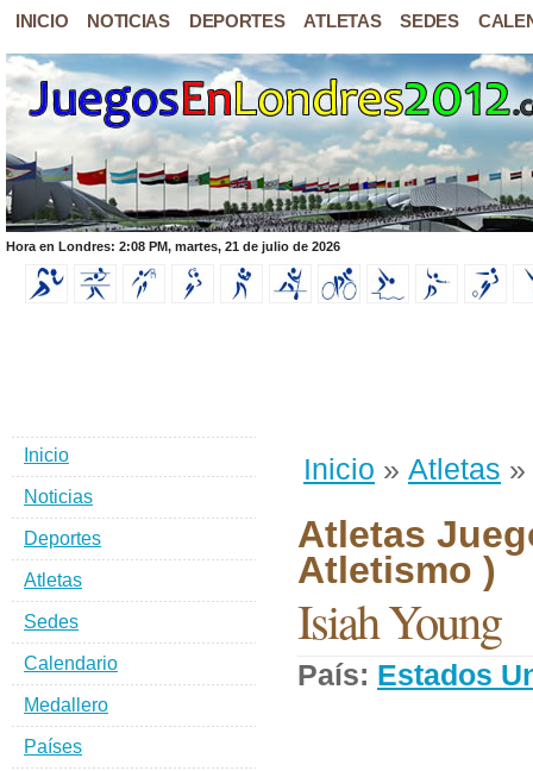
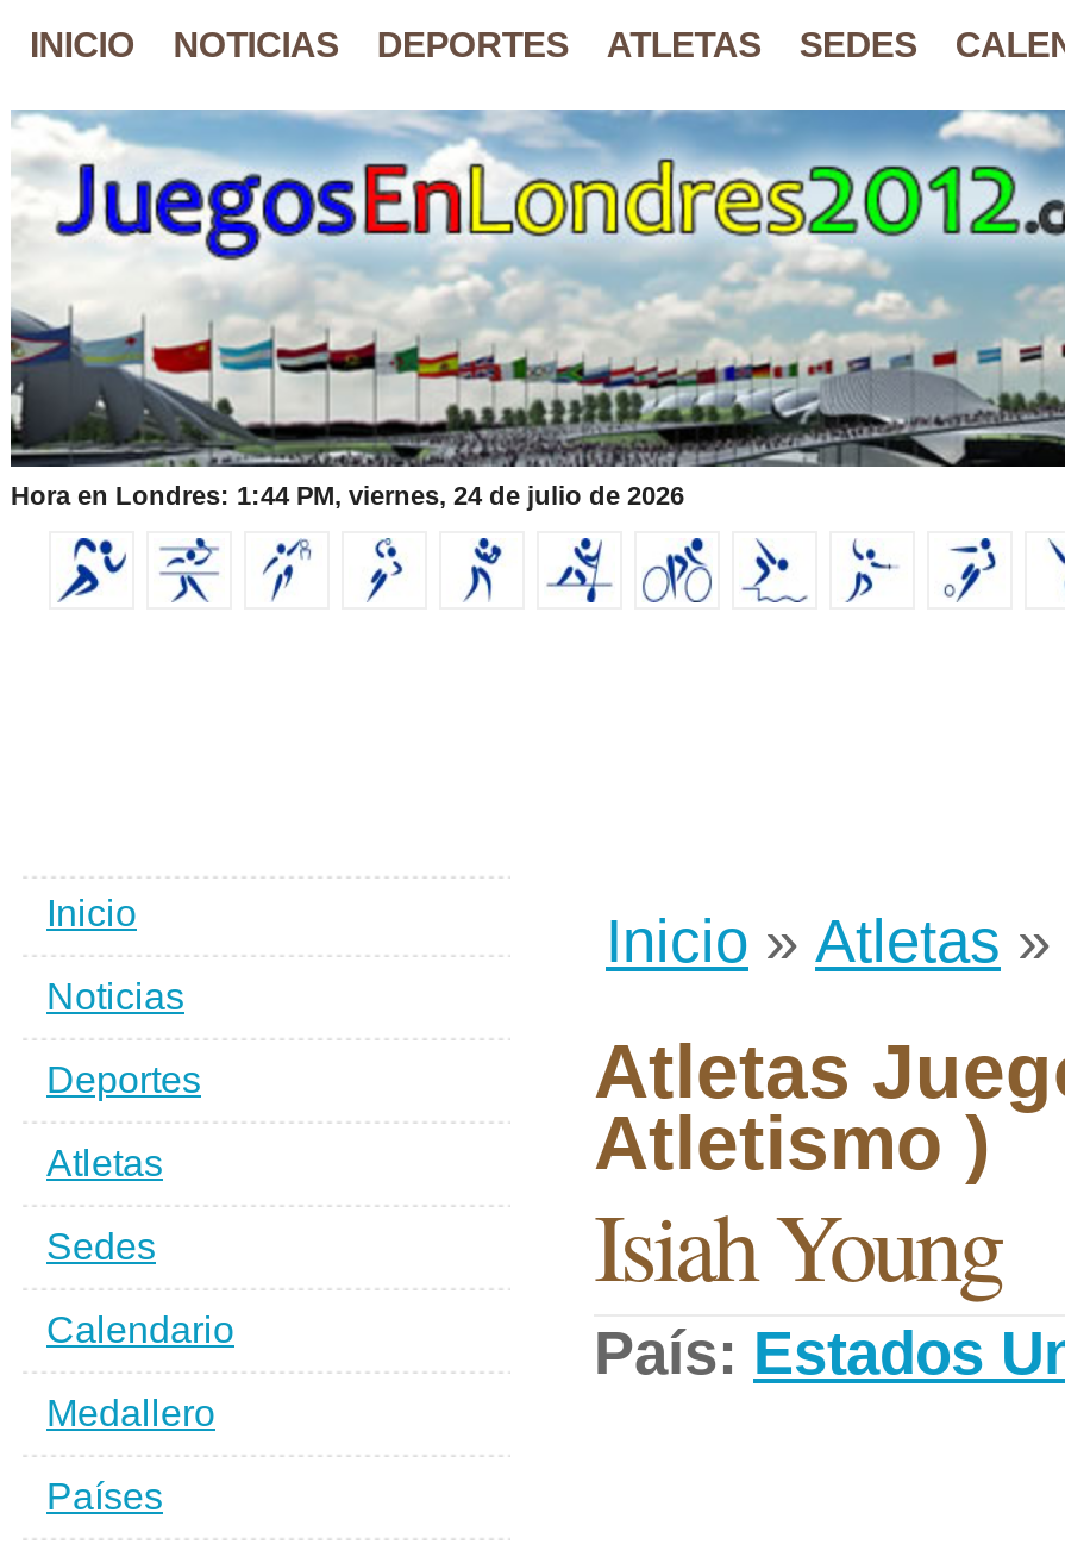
[6,239,340,253] Hora en Londres: 2:08 PM, martes, 21 de julio de 2026 -> [11,481,684,510] Hora en Londres: 1:44 PM, viernes, 24 de julio de 2026

